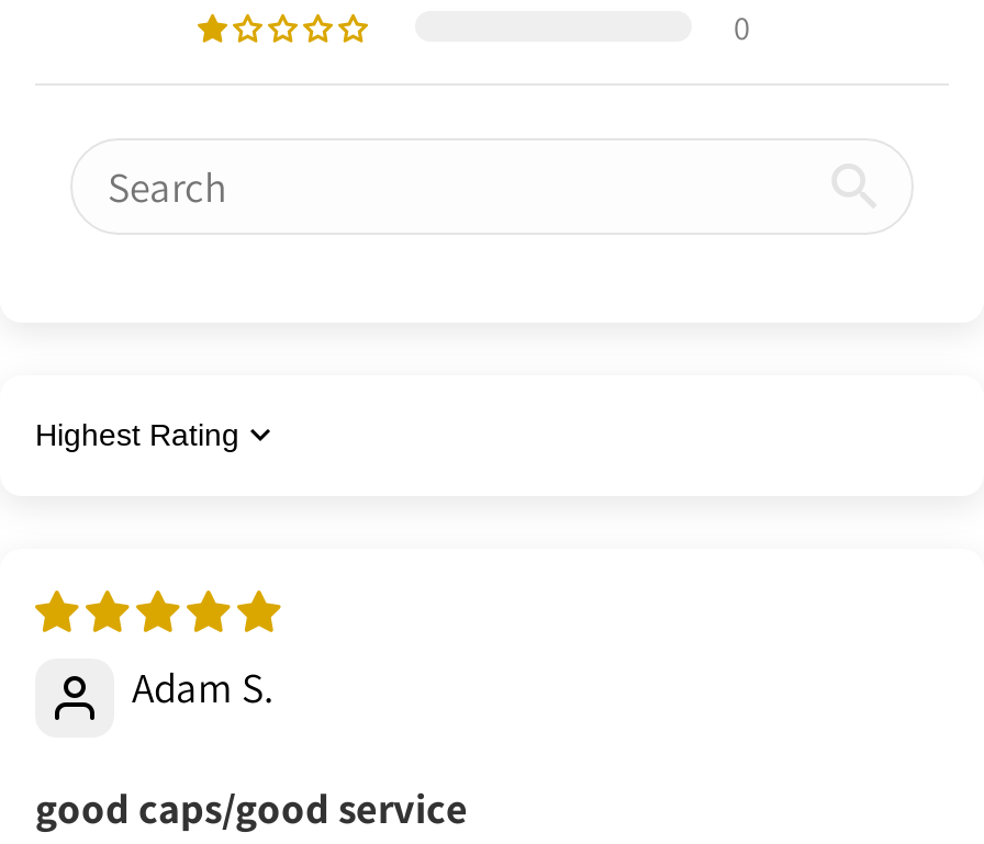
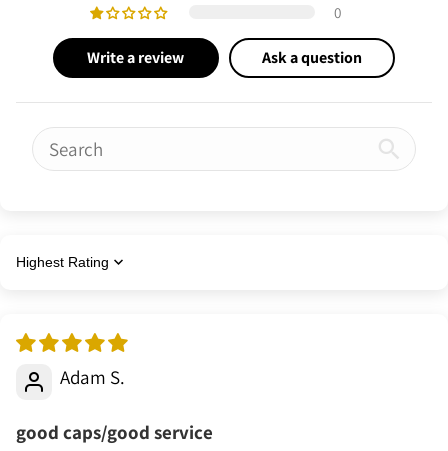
none -> [87,47,362,68] Write a review | Ask a question

